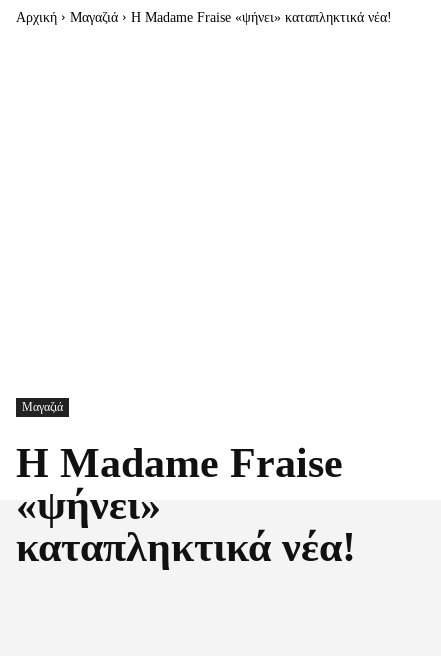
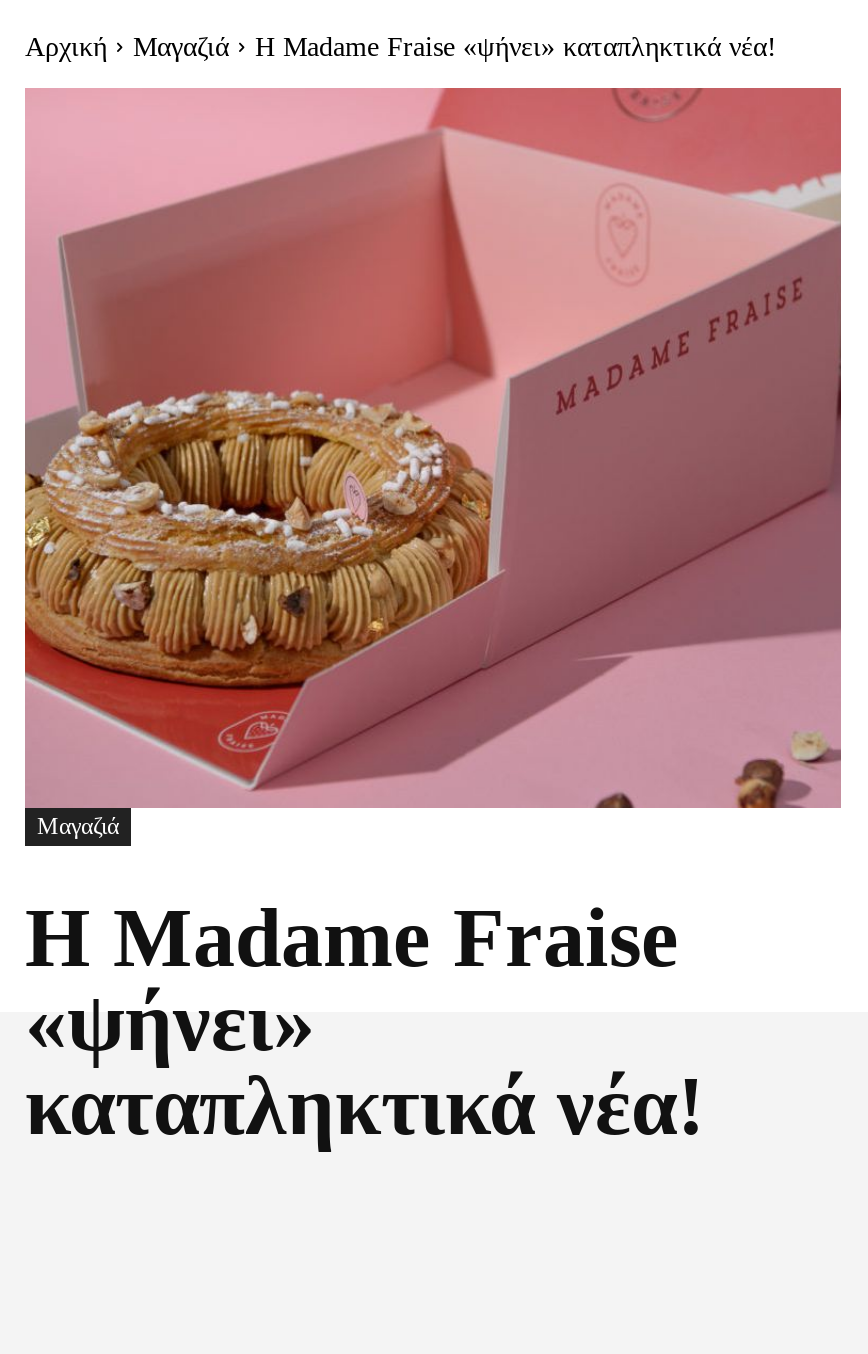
none -> [23,86,843,810] [image]

